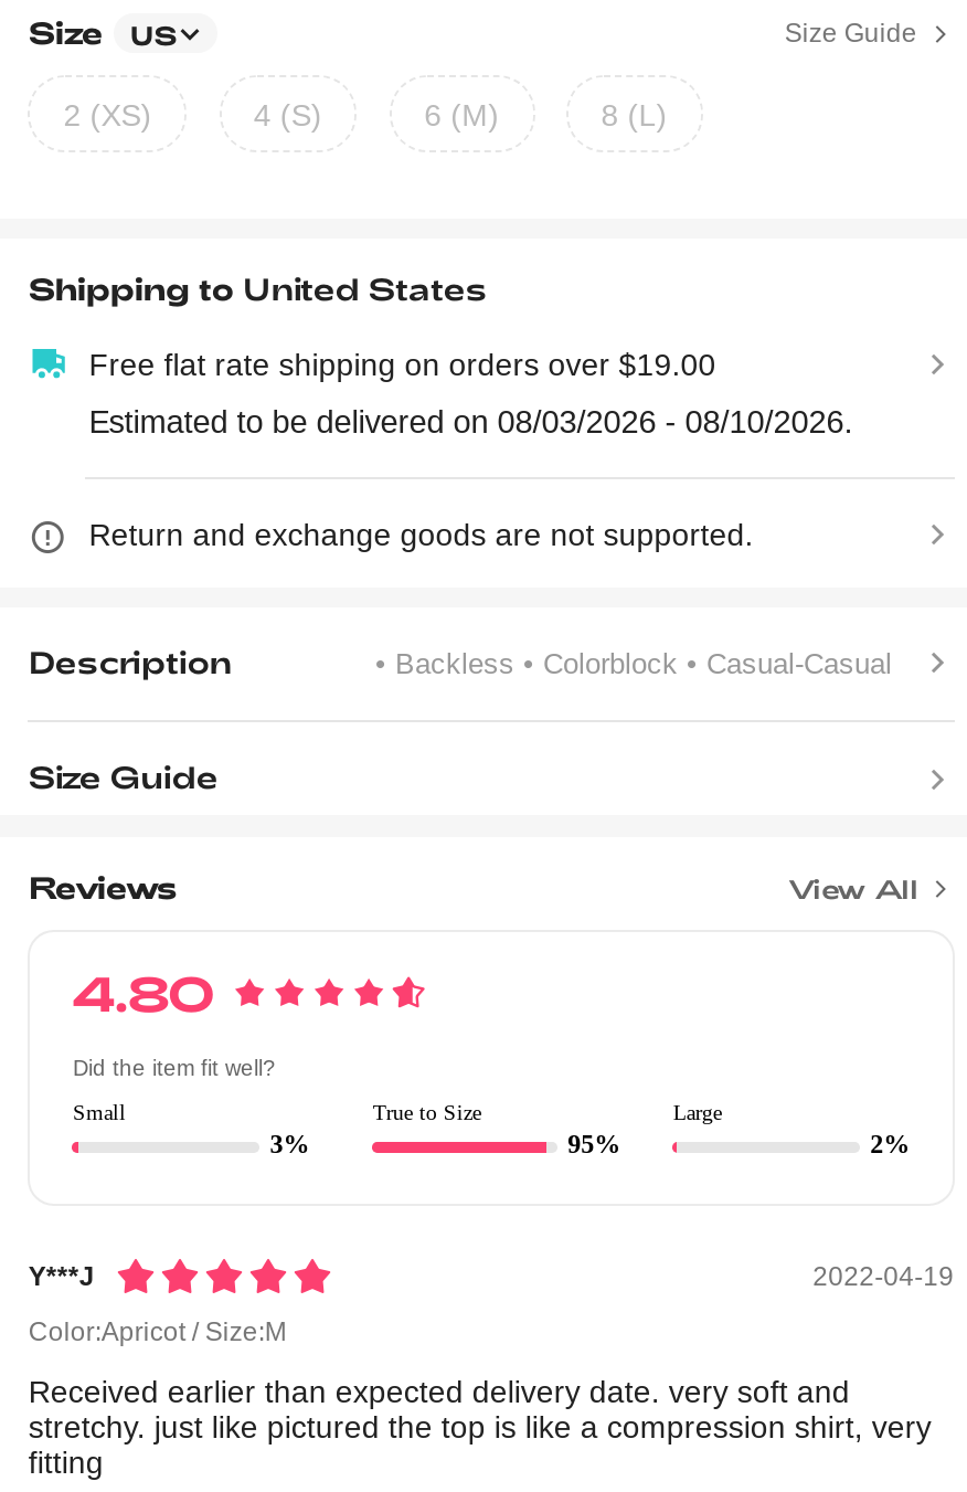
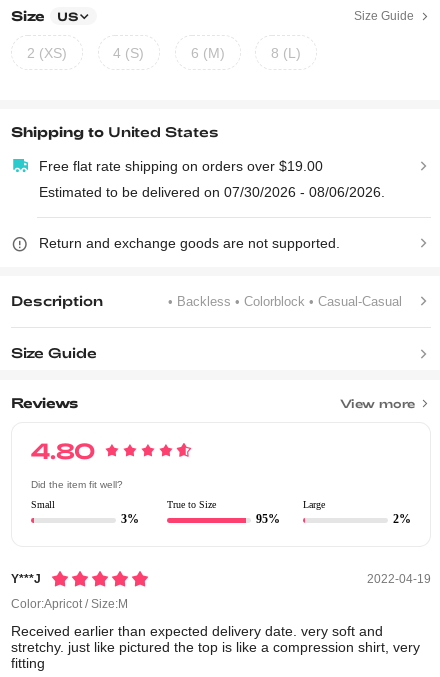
[89,404,853,439] Estimated to be delivered on 08/03/2026 - 08/10/2026. -> [39,184,385,200] Estimated to be delivered on 07/30/2026 - 08/06/2026.
[789,872,919,902] View All -> [340,396,415,410] View more

